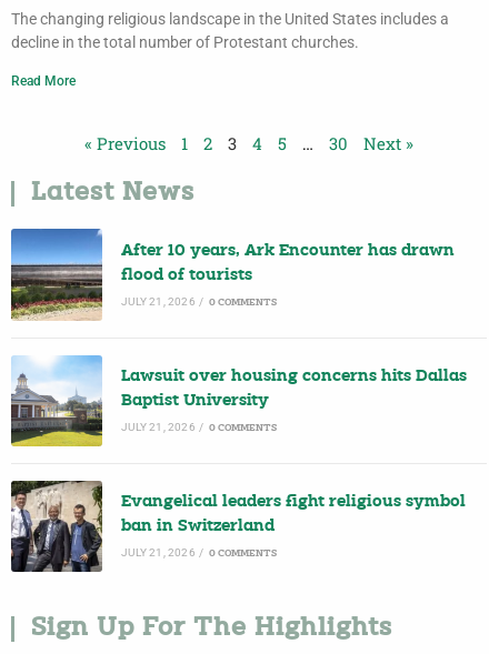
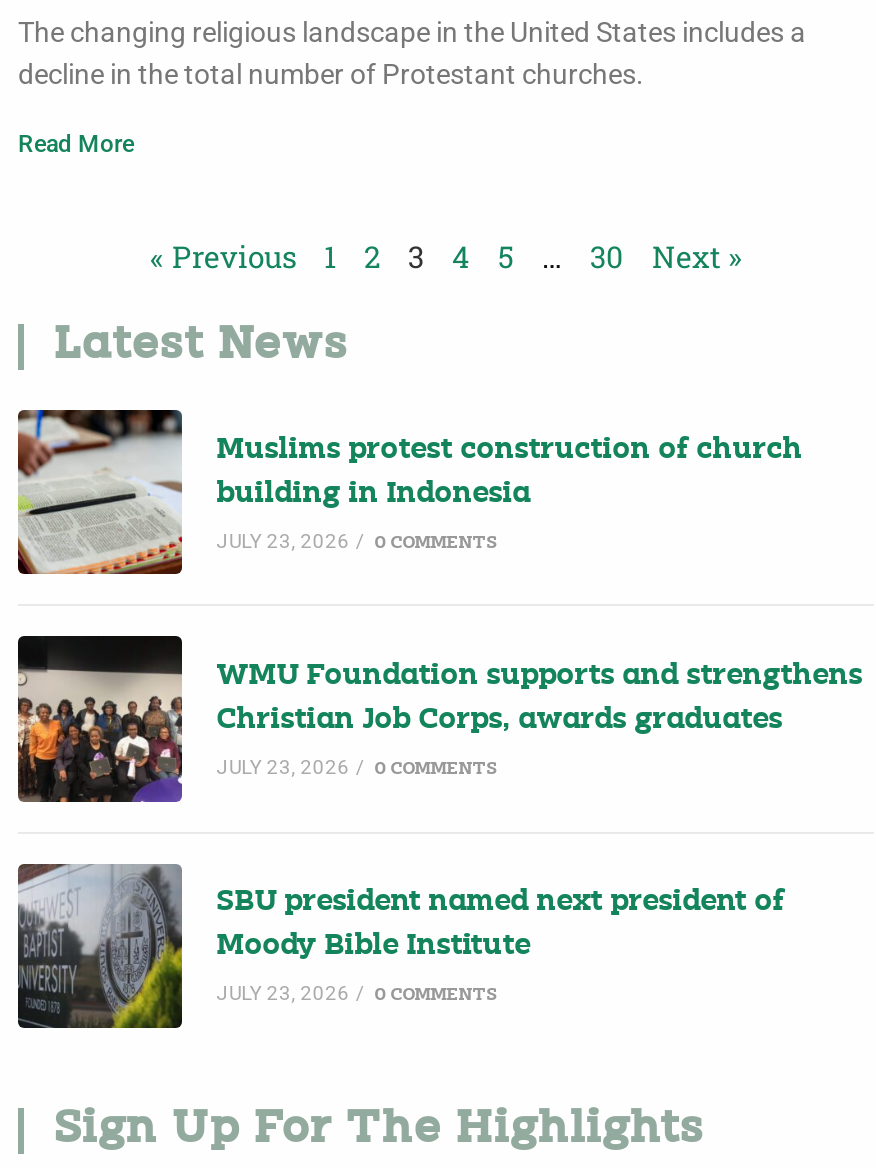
[10,228,455,321] [image] | After 10 years, Ark Encounter has drawn -> [16,408,803,576] [image] | Muslims protest construction of church
[121,267,253,284] flood of tourists -> [217,480,531,510] building in Indonesia
[121,295,277,307] JULY 21, 2026 / 0 COMMENTS -> [217,530,497,552] JULY 23, 2026 / 0 COMMENTS
[10,354,467,447] [image] | Lawsuit over housing concerns hits Dallas -> [16,634,863,804] [image] | WMU Foundation supports and strengthens
[121,393,269,410] Baptist University -> [217,706,783,736] Christian Job Corps, awards graduates
[121,421,277,433] JULY 21, 2026 / 0 COMMENTS -> [217,756,497,778] JULY 23, 2026 / 0 COMMENTS
[10,480,466,573] [image] | Evangelical leaders fight religious symbol -> [16,864,785,1030] [image] | SBU president named next president of
[121,519,275,536] ban in Switzerland -> [217,933,531,963] Moody Bible Institute
[121,547,277,559] JULY 21, 2026 / 0 COMMENTS -> [217,983,497,1005] JULY 23, 2026 / 0 COMMENTS

